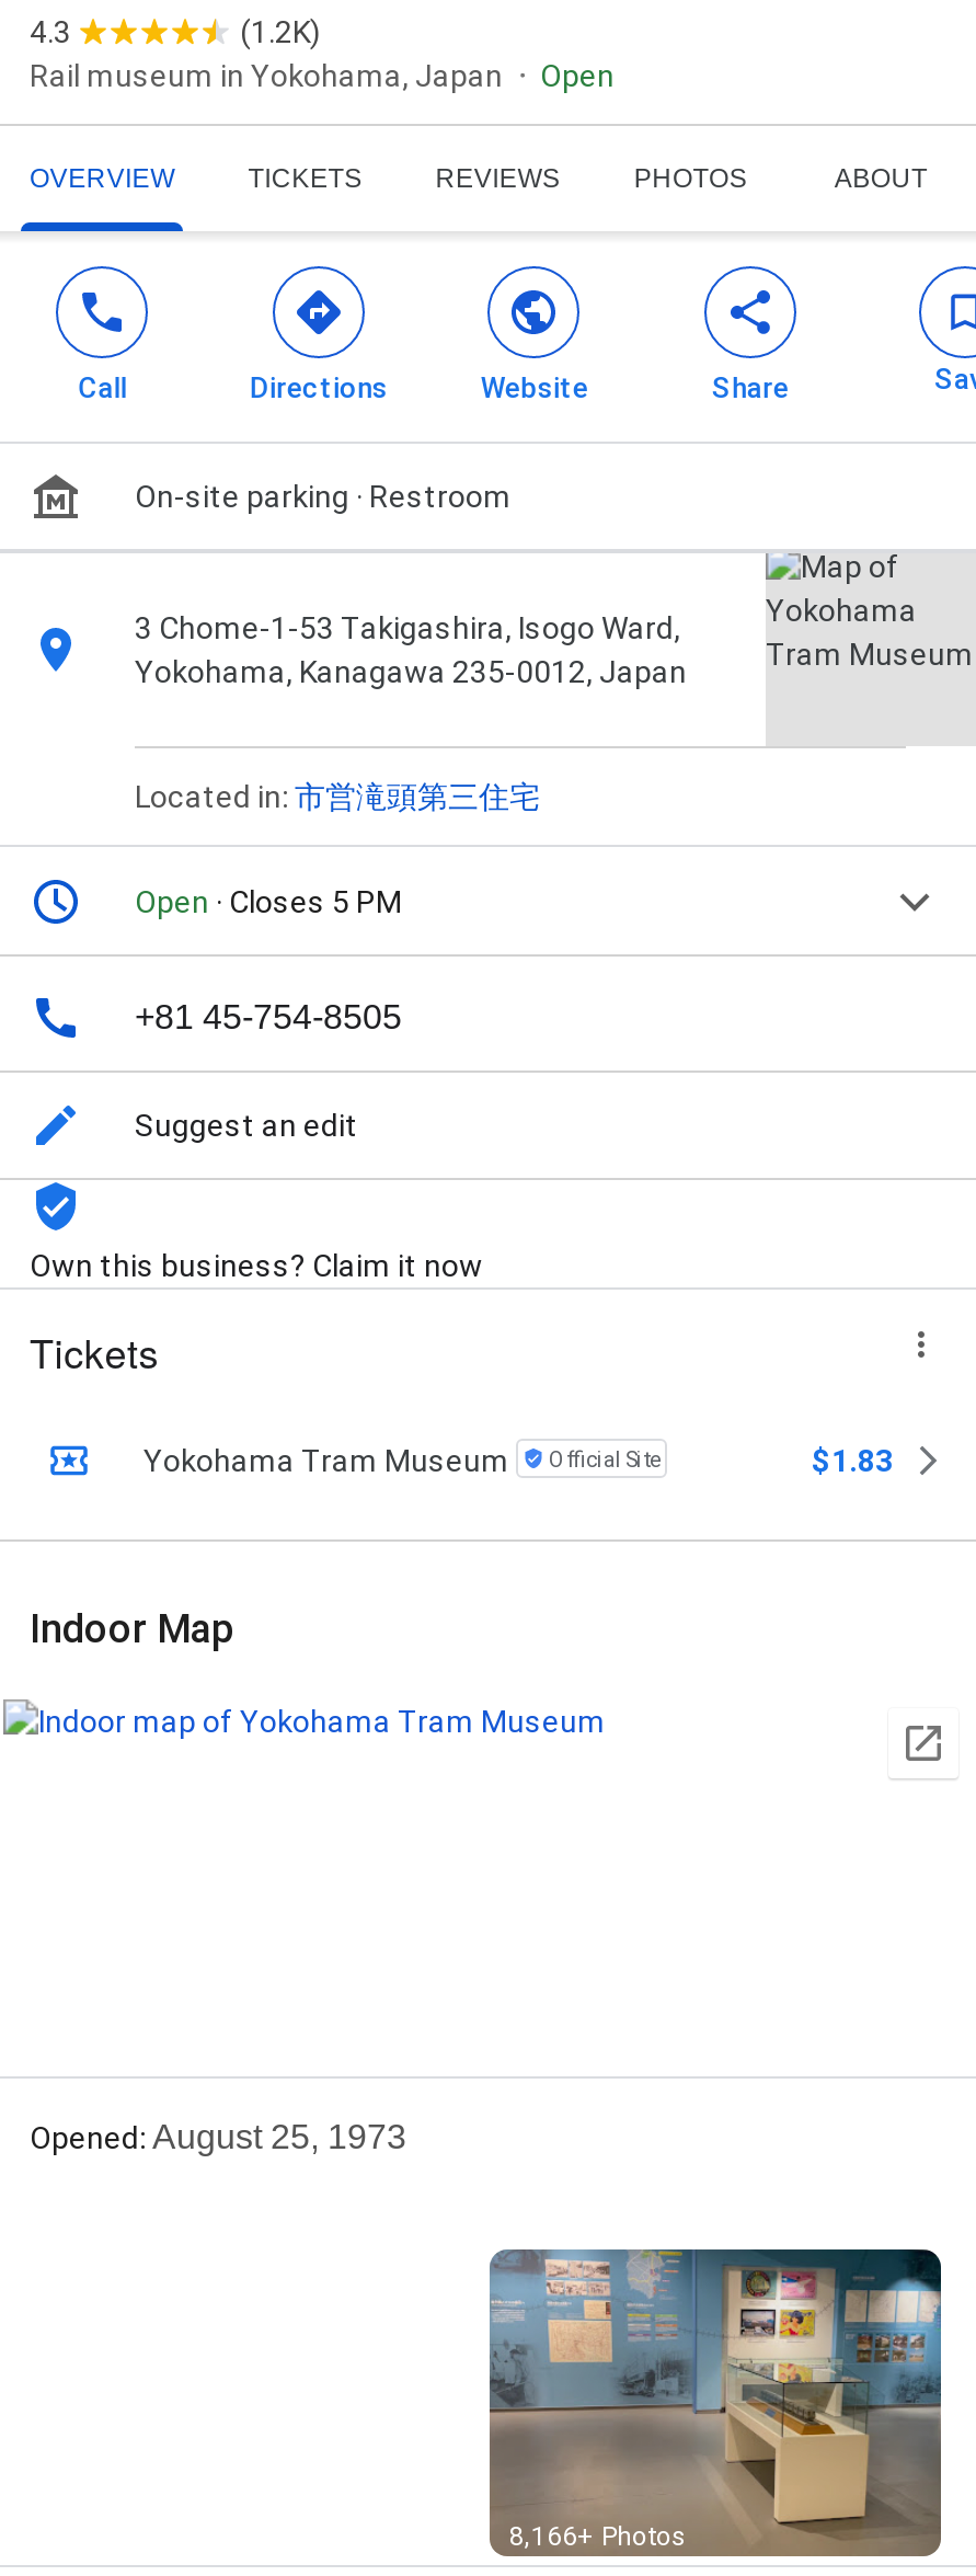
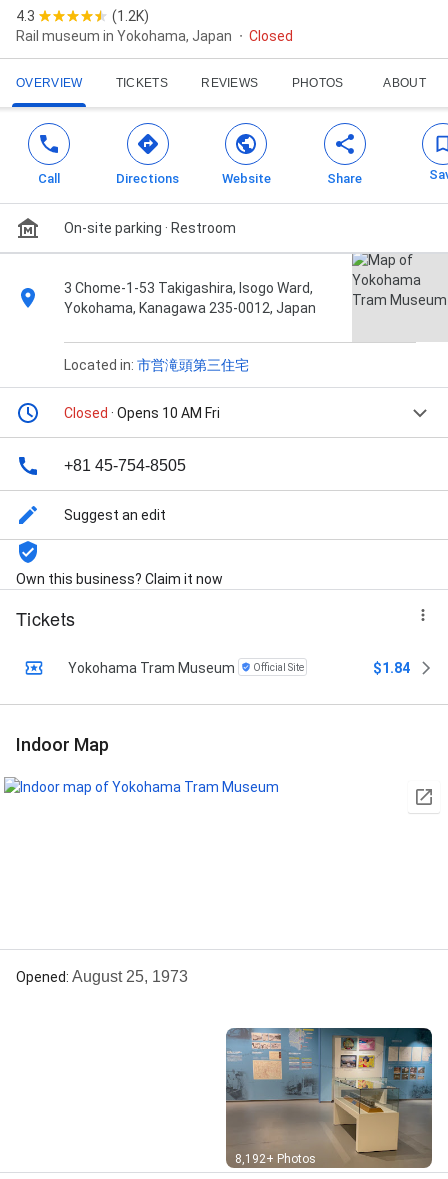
[540,59,615,94] Open -> [249,28,293,44] Closed
[135,885,402,920] Open · Closes 5 PM -> [64,405,220,421] Closed · Opens 10 AM Fri
[812,1443,893,1479] $1.83 -> [373,660,410,676] $1.84
[509,2522,687,2552] 8,166+ Photos -> [235,1152,316,1166] 8,192+ Photos

